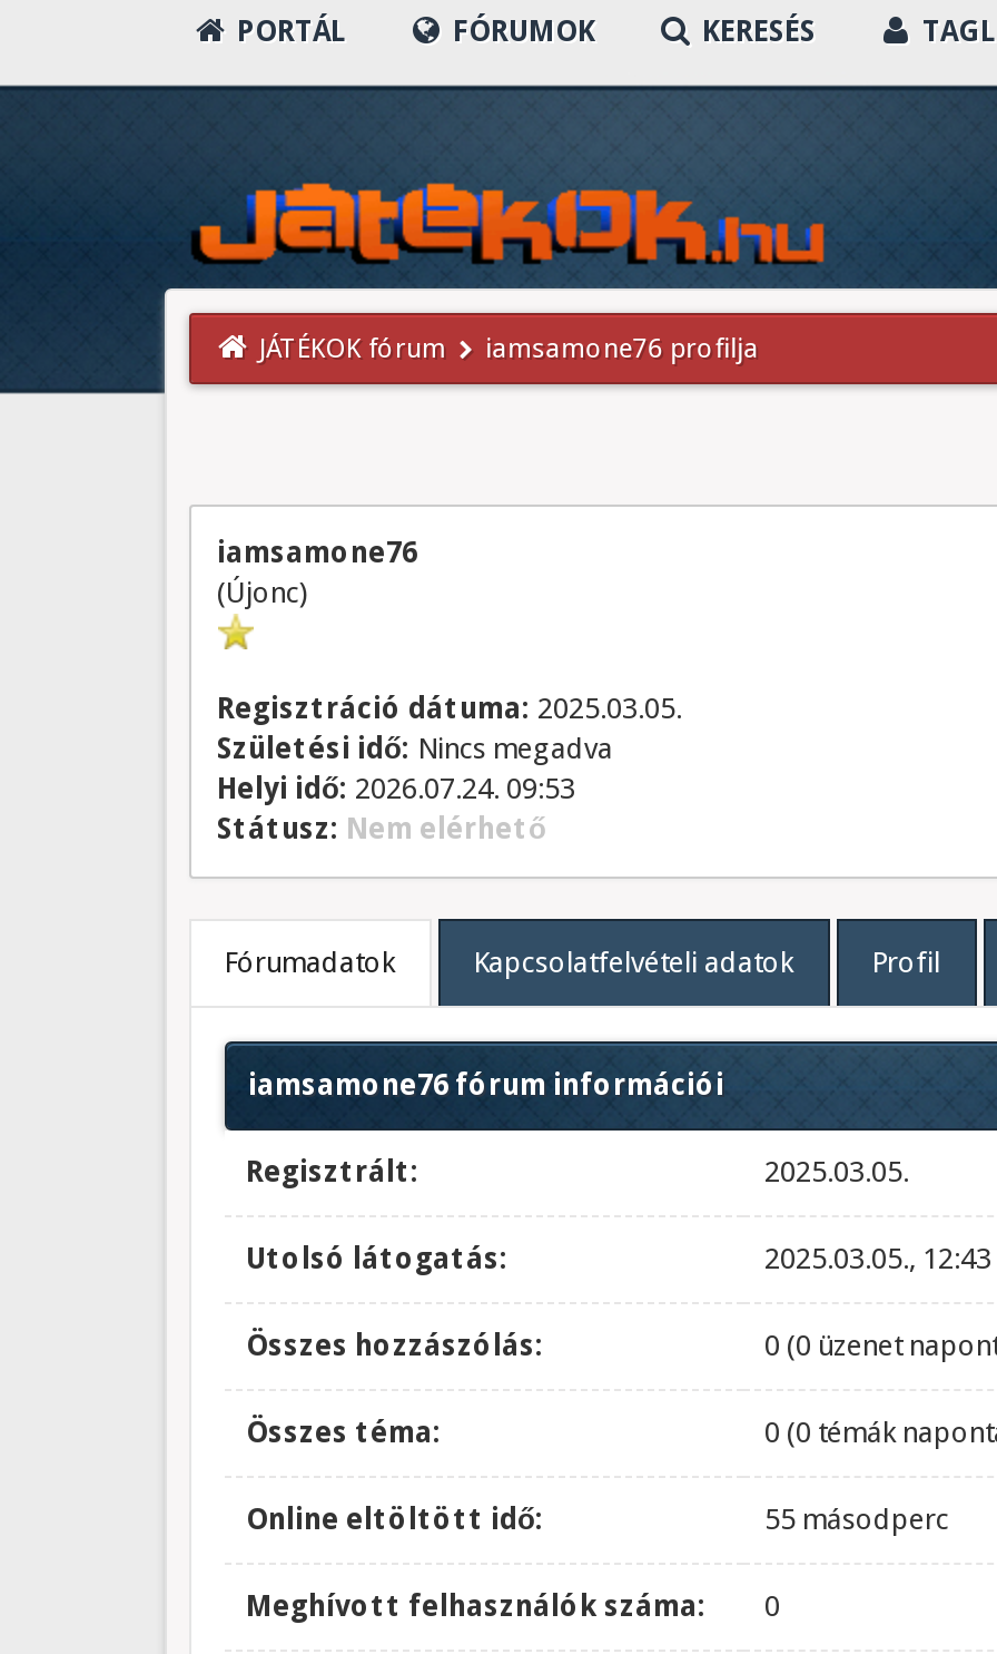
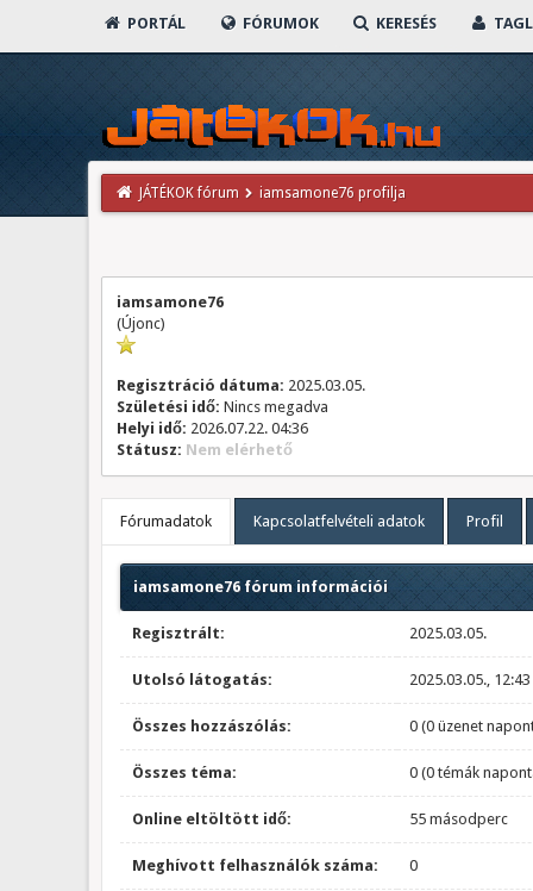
[217,772,575,805] Helyi idő: 2026.07.24. 09:53 -> [116,419,308,437] Helyi idő: 2026.07.22. 04:36

